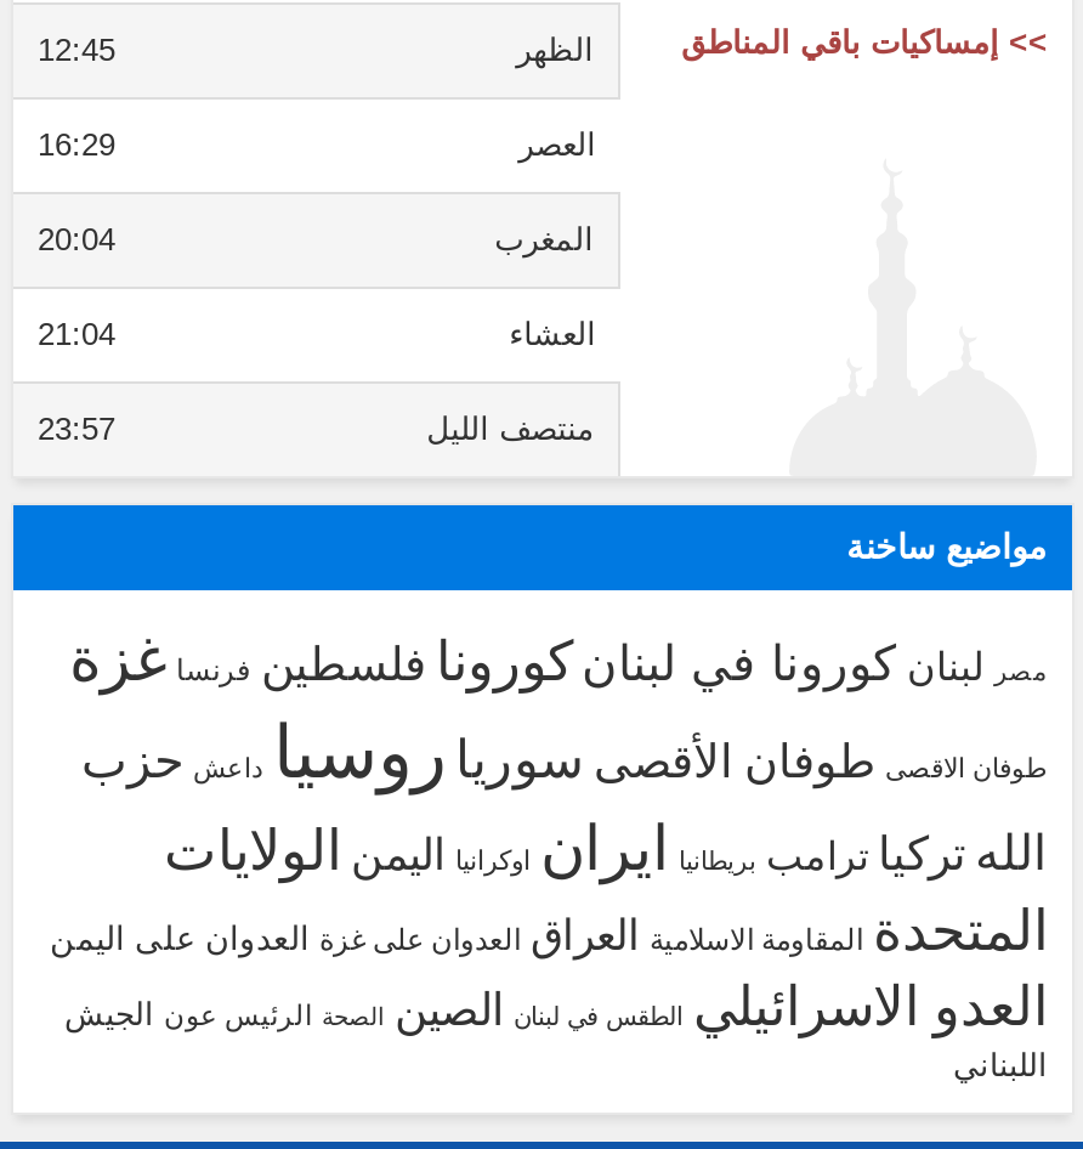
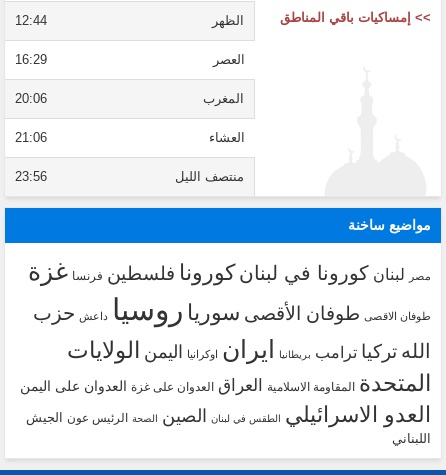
[40,32,118,69] 12:45 -> [16,13,48,28] 12:44
[40,222,118,258] 20:04 -> [16,91,48,106] 20:06
[40,317,118,353] 21:04 -> [16,130,48,145] 21:06
[40,411,118,448] 23:57 -> [16,169,48,184] 23:56

